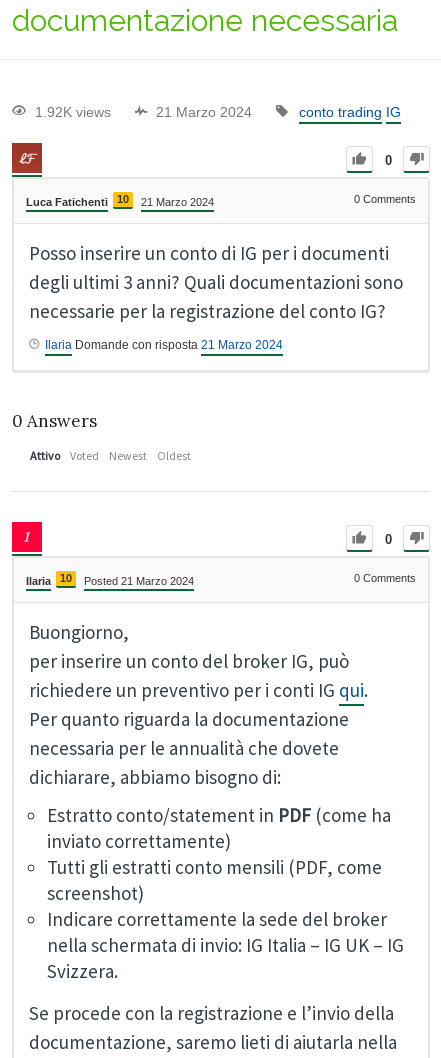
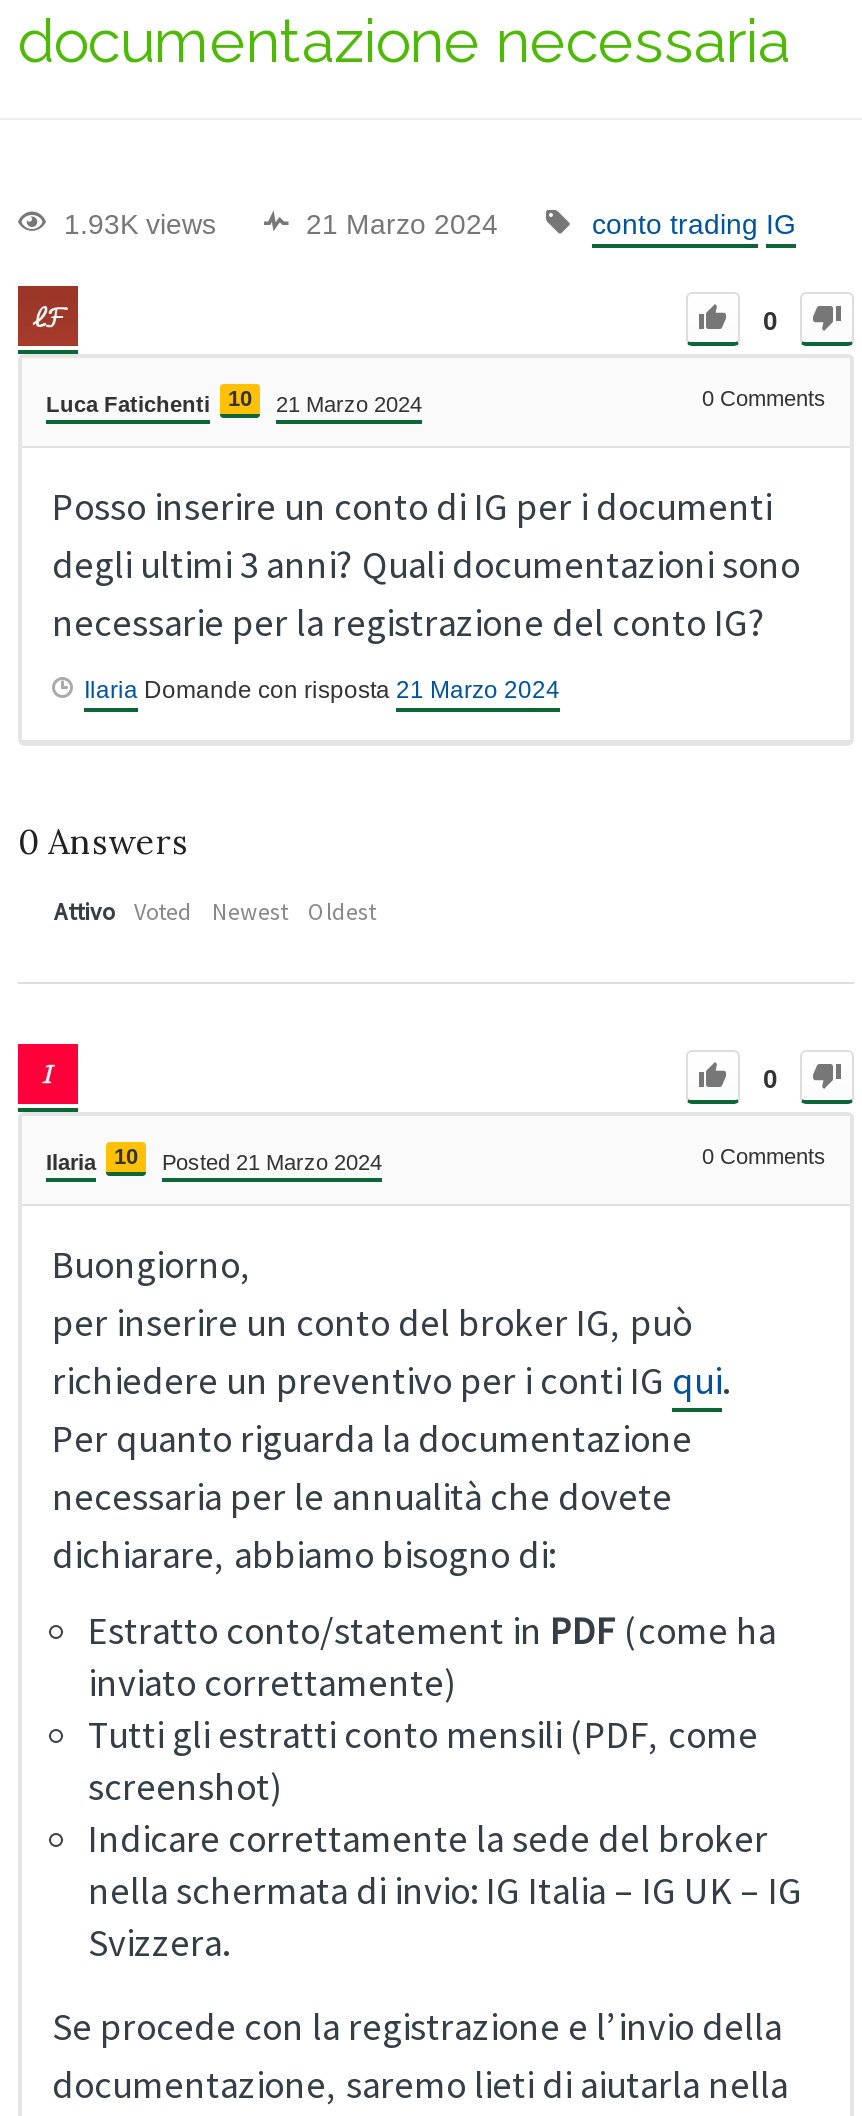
[35,104,111,120] 1.92K views -> [64,209,216,241] 1.93K views

